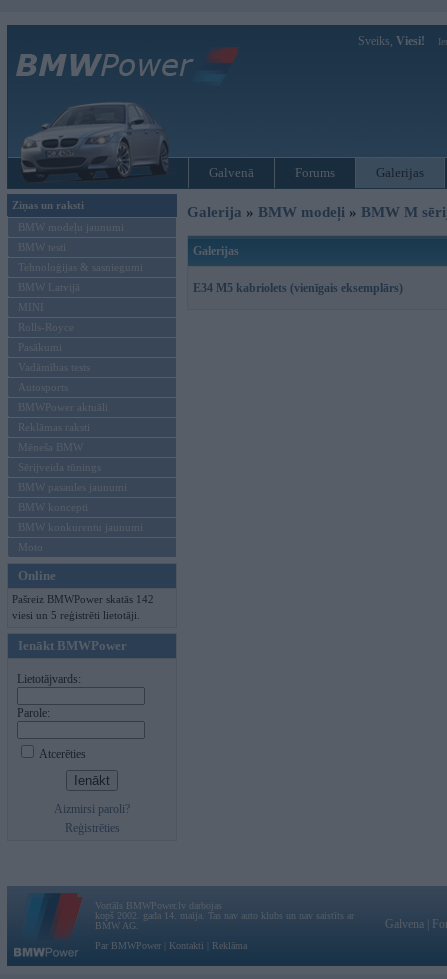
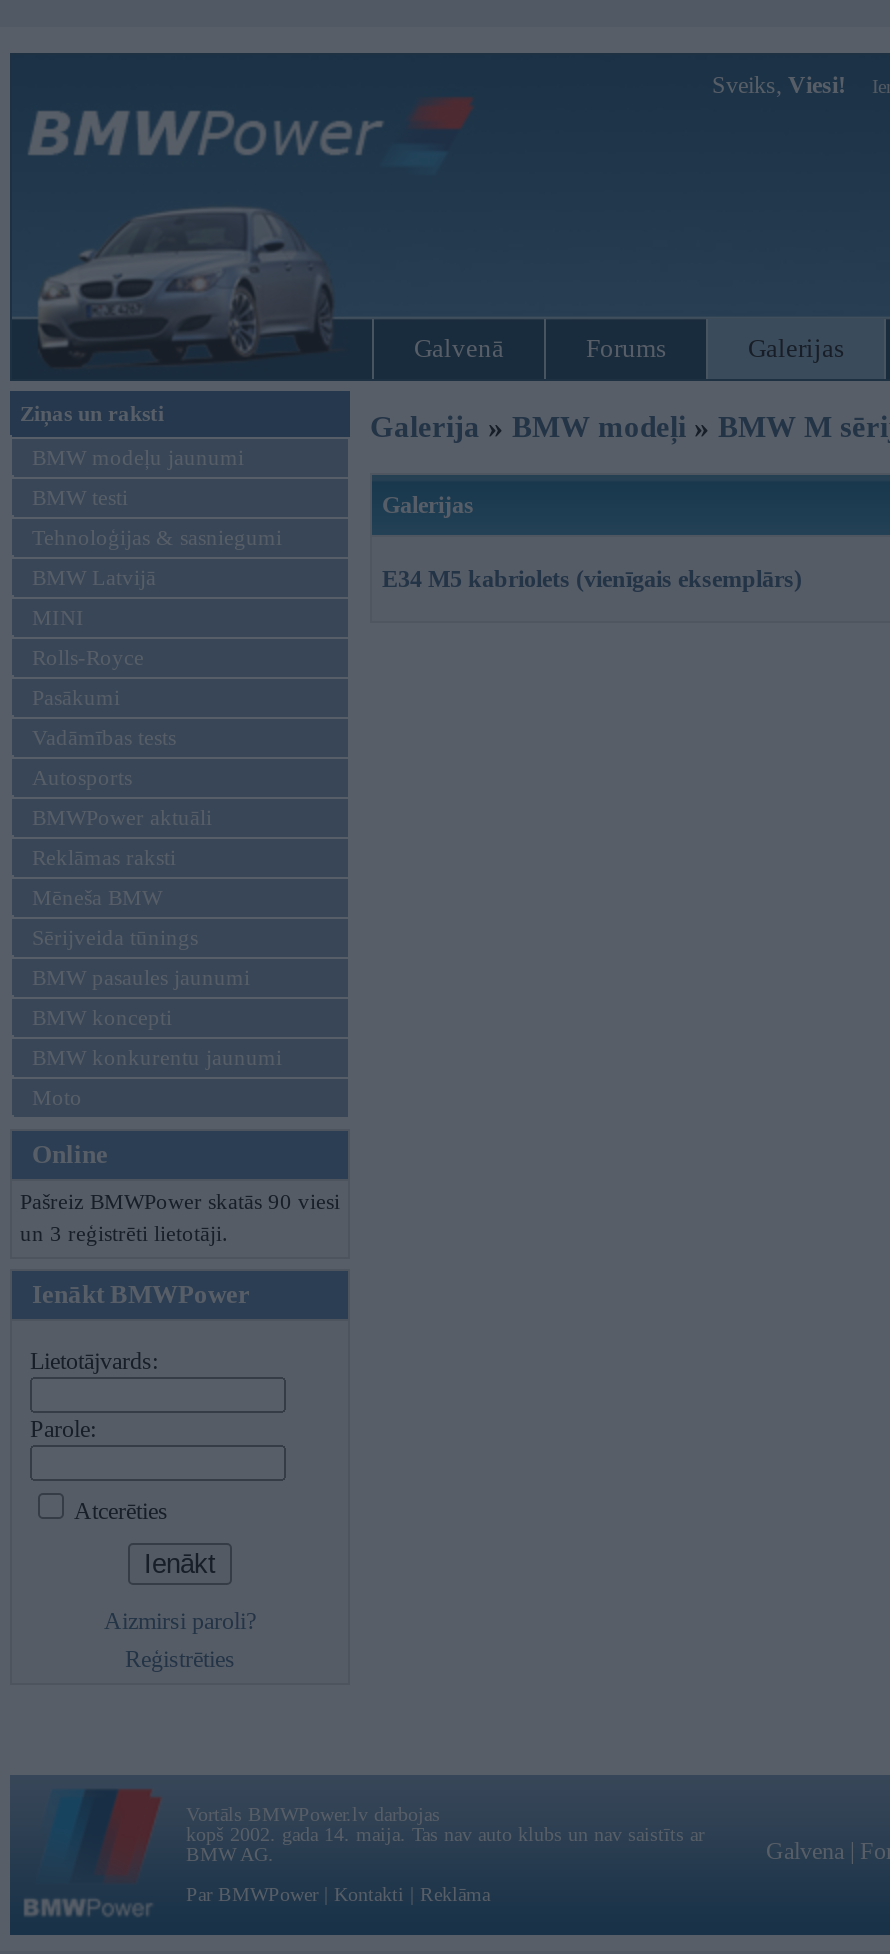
[12,593,154,621] Pašreiz BMWPower skatās 142 | viesi un 5 reģistrēti lietotāji. -> [20,1189,340,1245] Pašreiz BMWPower skatās 90 viesi | un 3 reģistrēti lietotāji.

